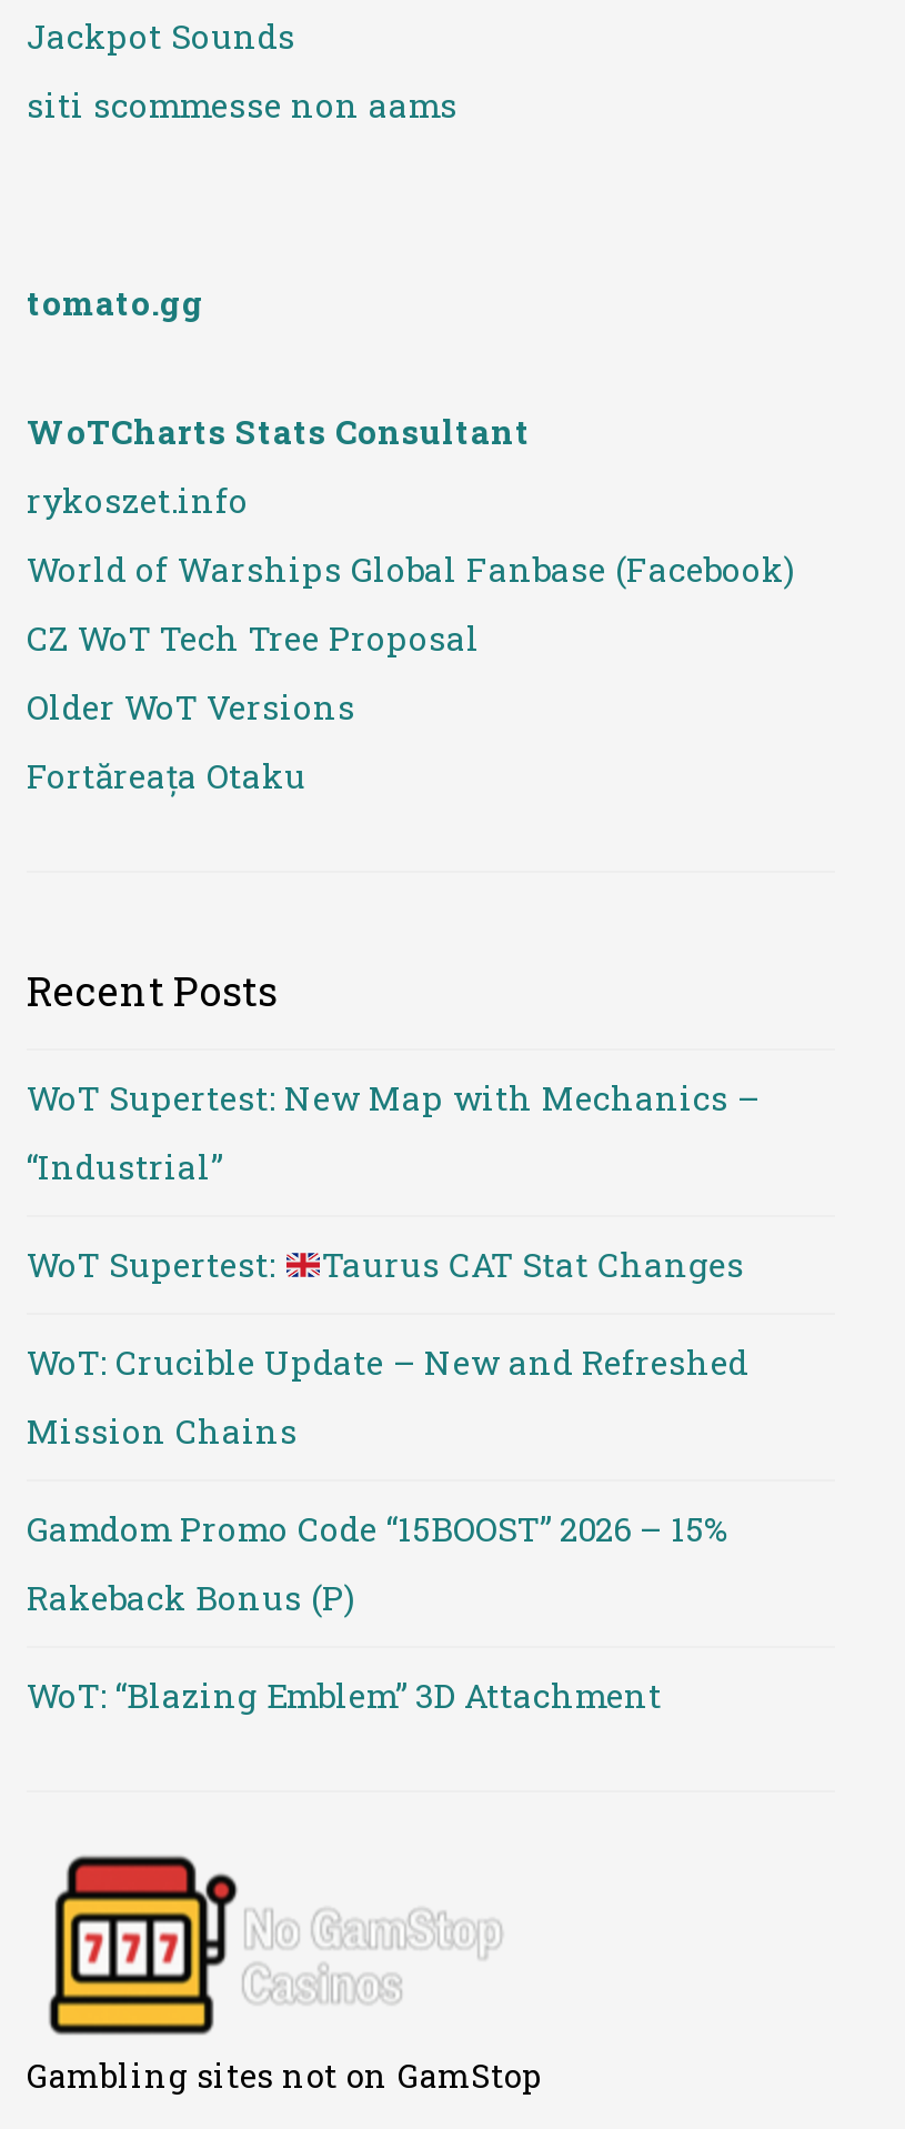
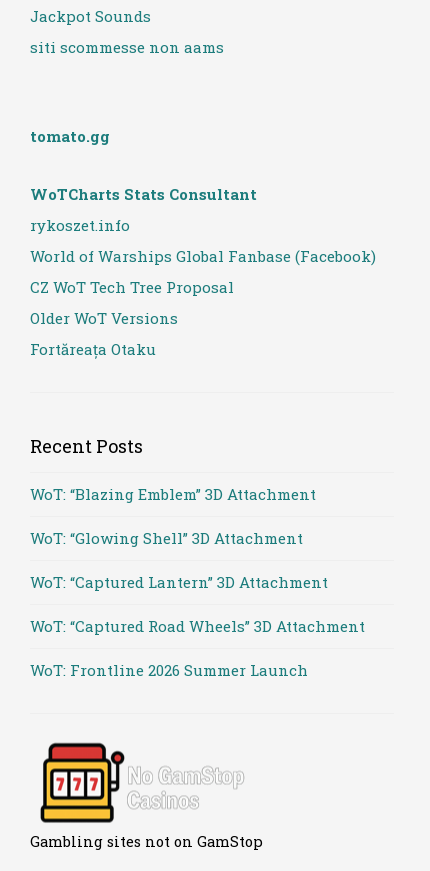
[27,1075,760,1620] WoT Supertest: New Map with Mechanics – | “Industrial” | WoT Supertest: | Taurus CAT Stat Changes | WoT: Crucible Update – New and Refreshed | Mission Chains | Gamdom Promo Code “15BOOST” 2026 – 15% | Rakeback Bonus (P) -> none
moved [27,1673,662,1717] -> [30,484,316,504]: WoT: “Blazing Emblem” 3D Attachment
none -> [30,528,365,680] WoT: “Glowing Shell” 3D Attachment | WoT: “Captured Lantern” 3D Attachment | WoT: “Captured Road Wheels” 3D Attachment | WoT: Frontline 2026 Summer Launch

